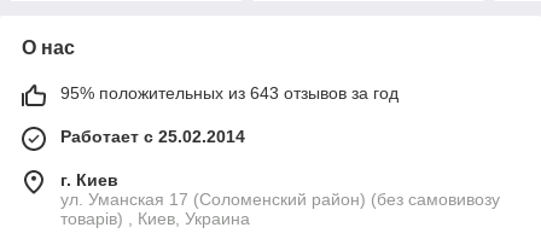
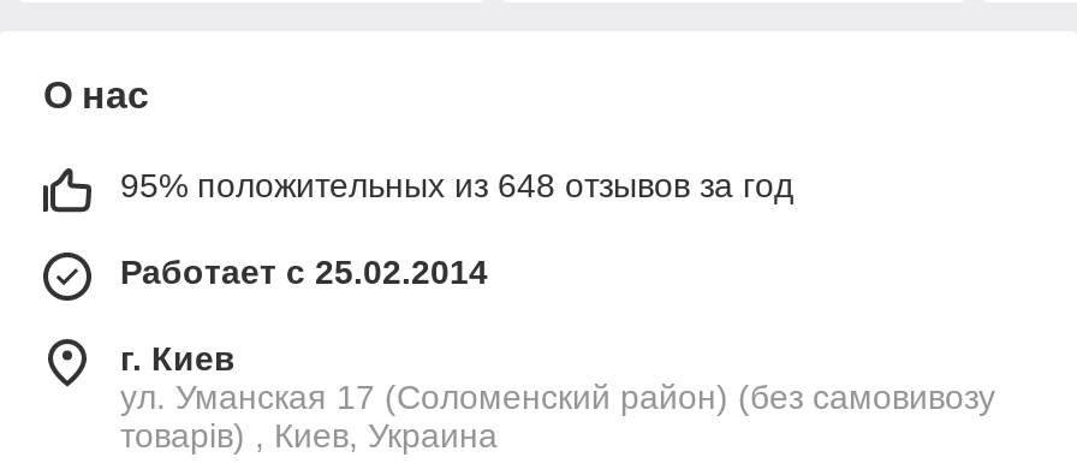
[60,84,399,103] 95% положительных из 643 отзывов за год -> [120,167,793,205] 95% положительных из 648 отзывов за год

